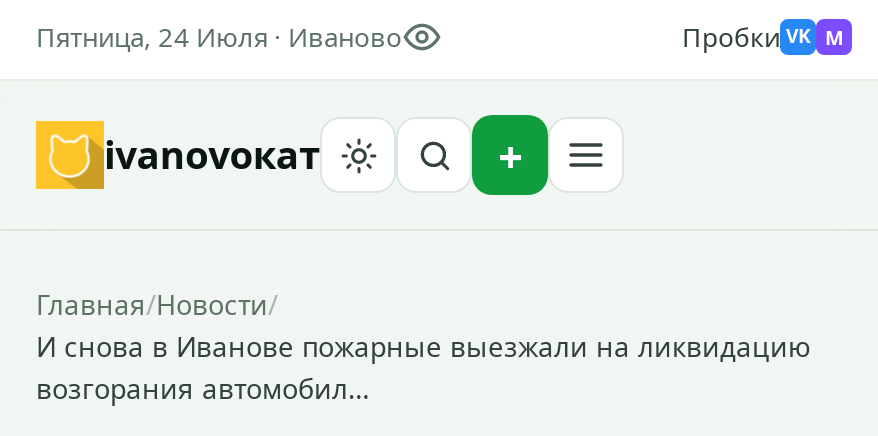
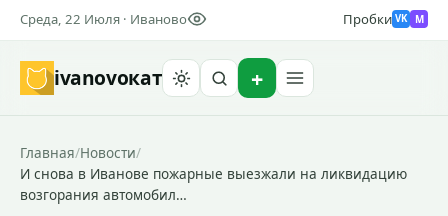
[36,19,402,55] Пятница, 24 Июля · Иваново -> [20,10,187,28] Среда, 22 Июля · Иваново

